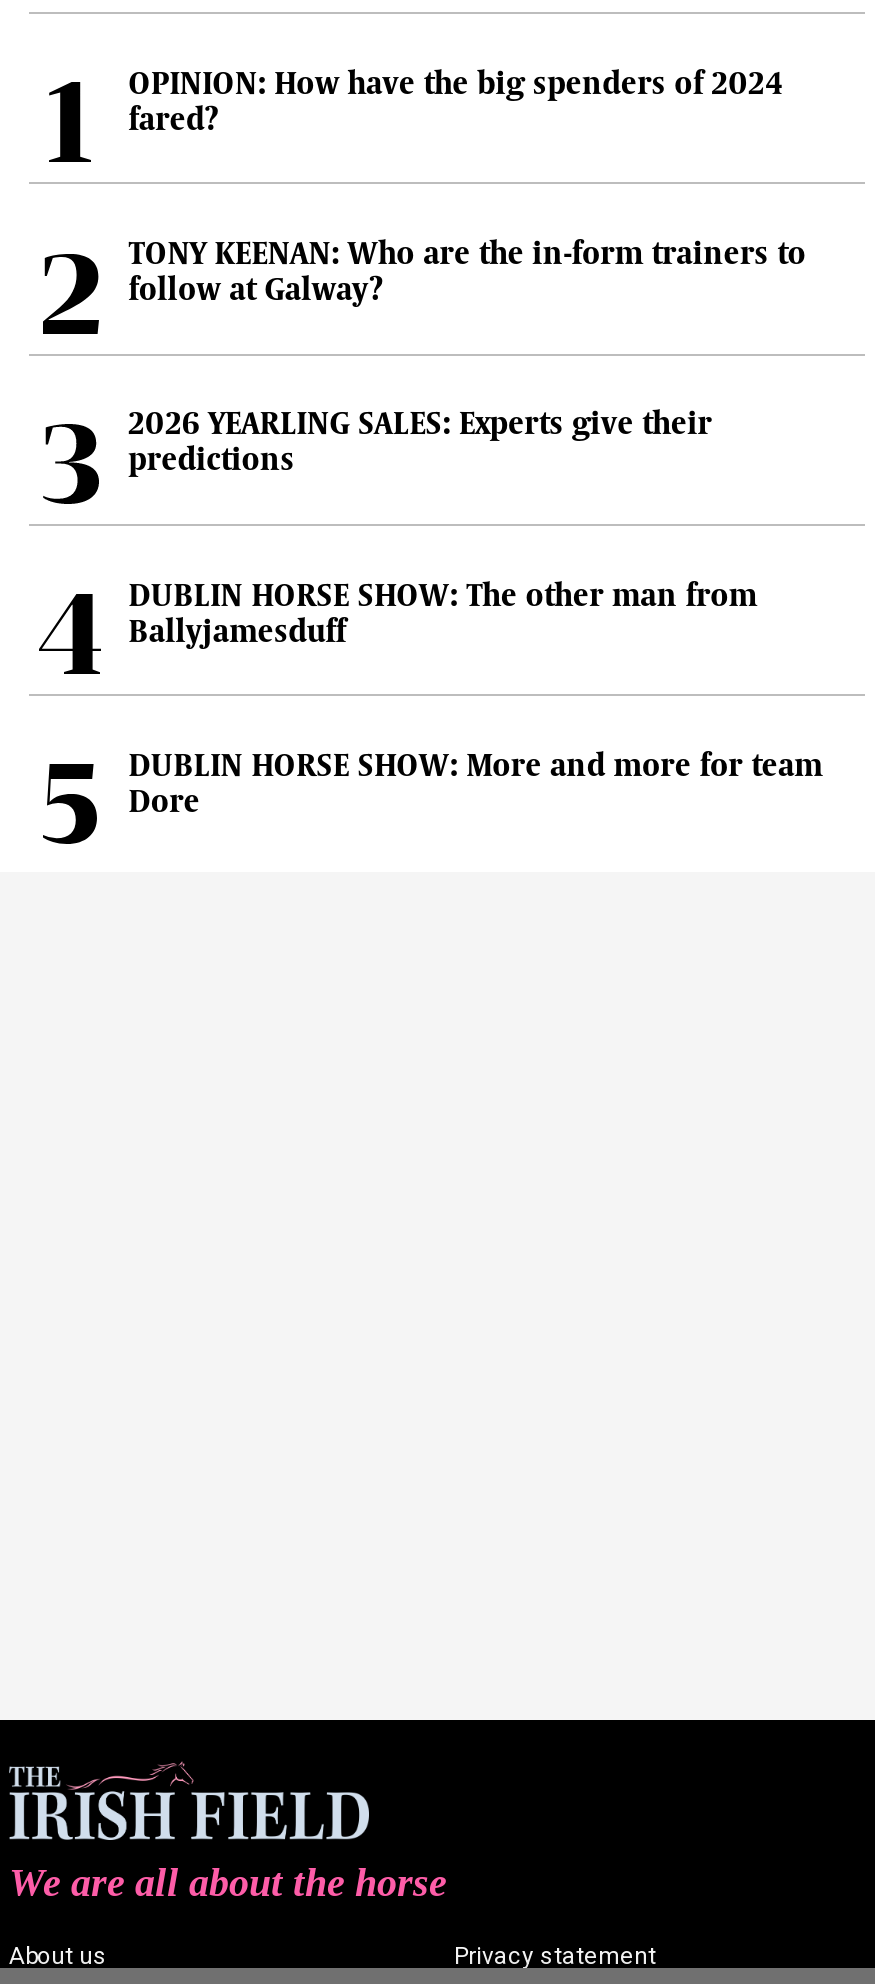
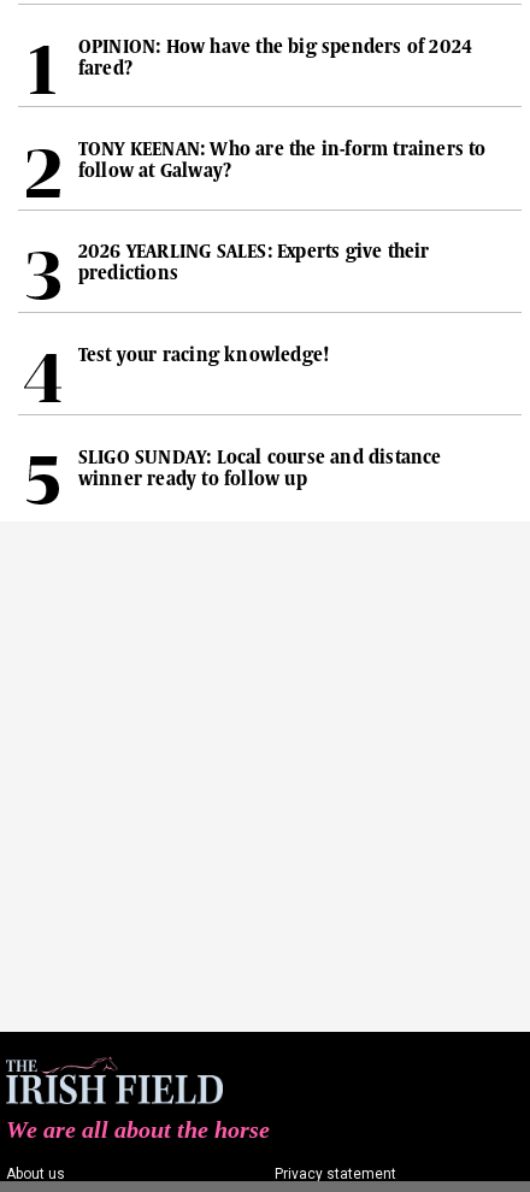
[129,577,757,649] DUBLIN HORSE SHOW: The other man from | Ballyjamesduff -> [78,344,329,366] Test your racing knowledge!
[129,748,823,820] DUBLIN HORSE SHOW: More and more for team | Dore -> [78,447,442,490] SLIGO SUNDAY: Local course and distance | winner ready to follow up

